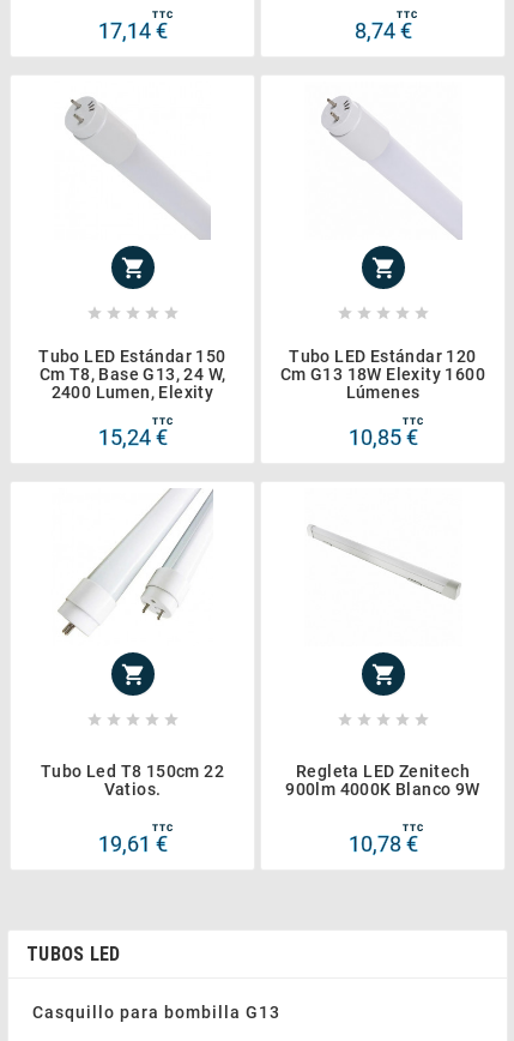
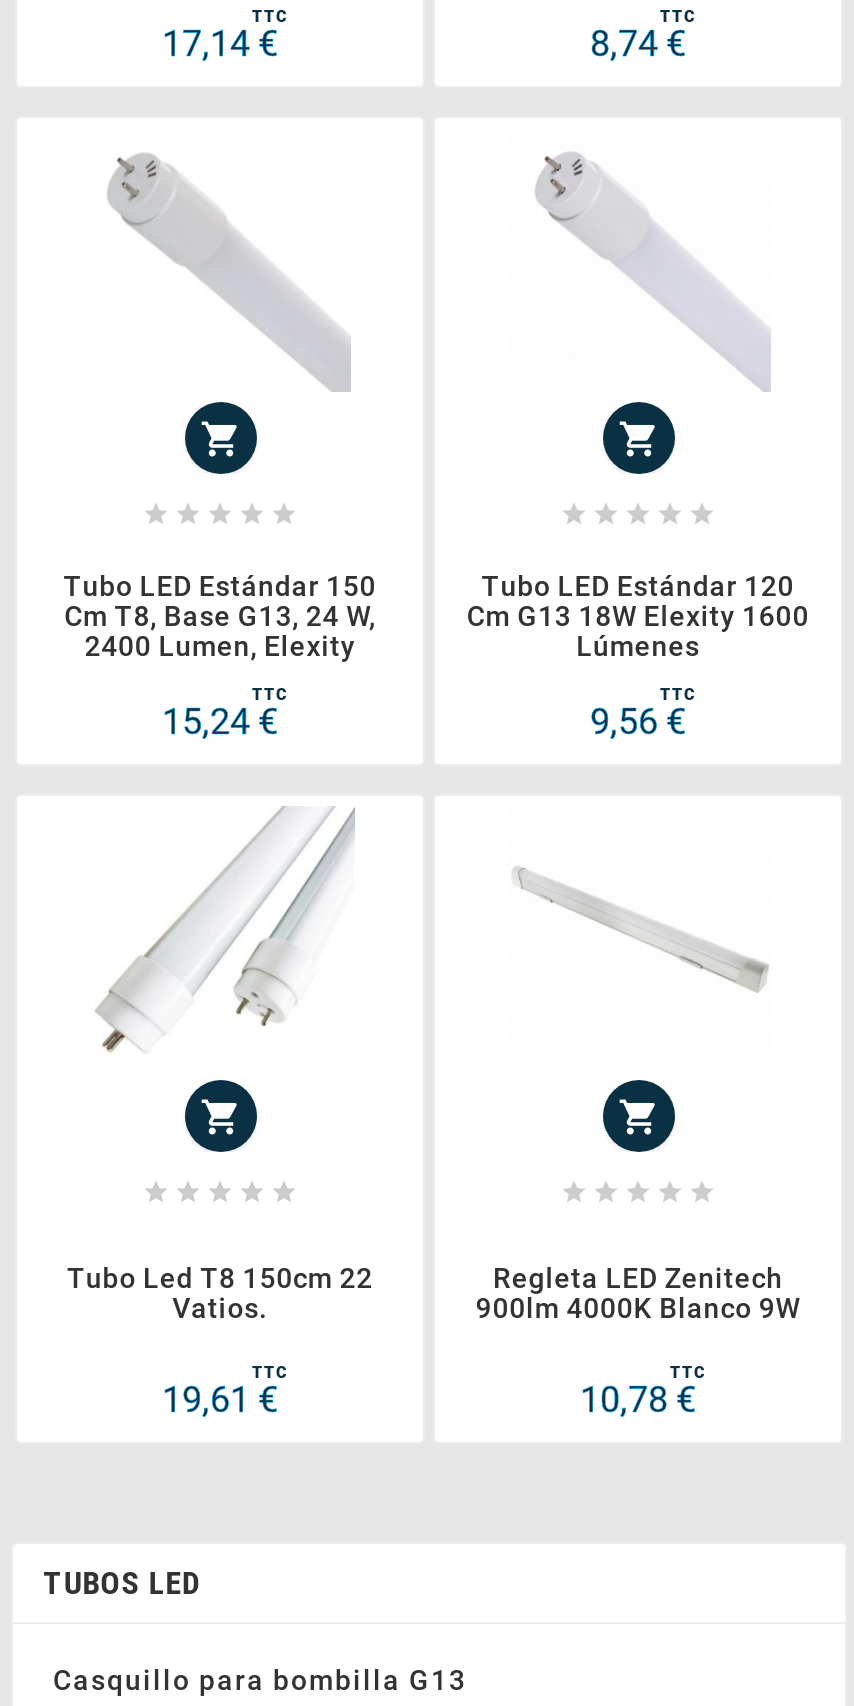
[348,425,418,450] 10,85 € -> [590,701,686,743] 9,56 €

